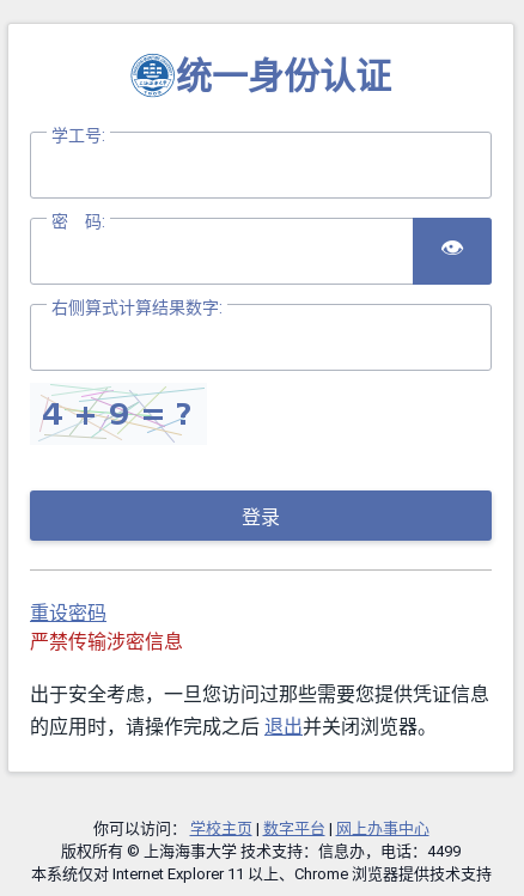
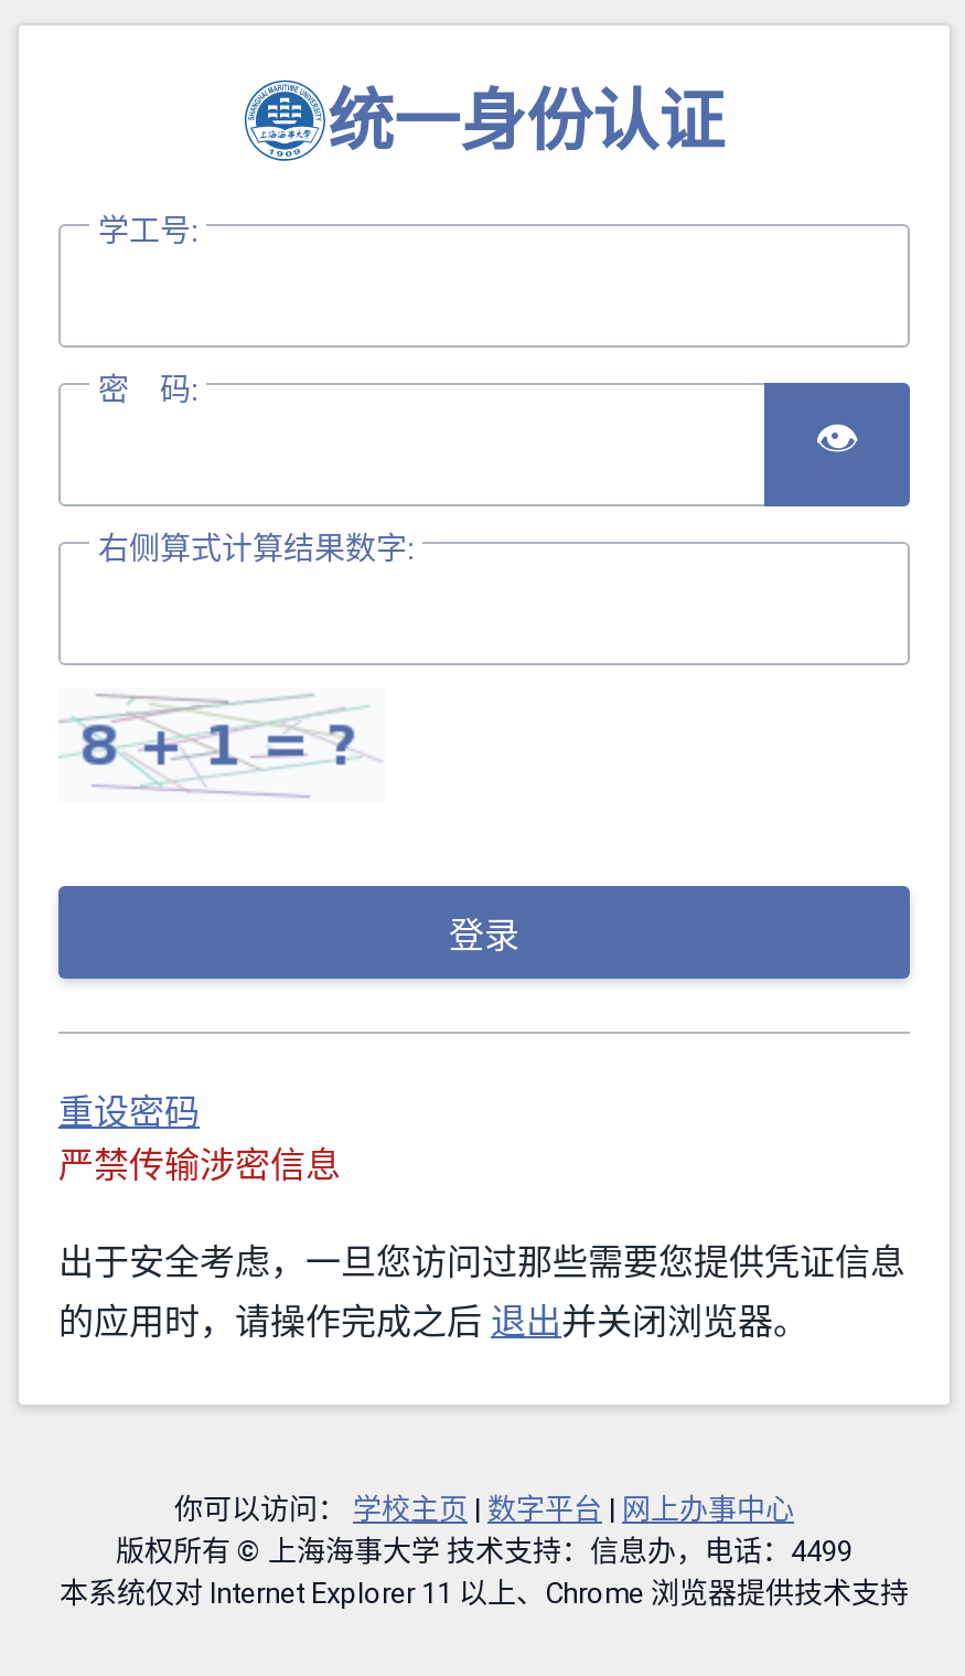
[37,388,205,441] [image] -> [61,694,365,798] [image]

